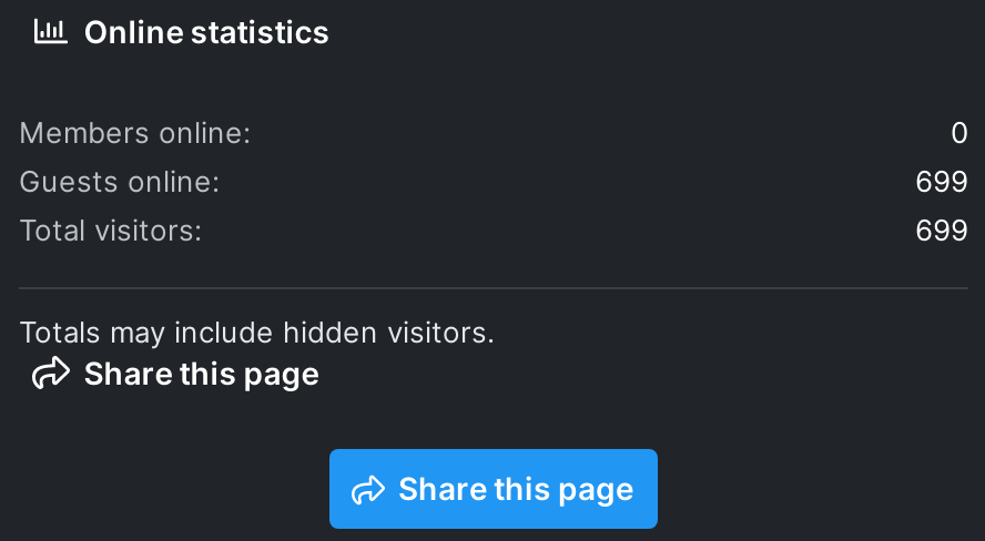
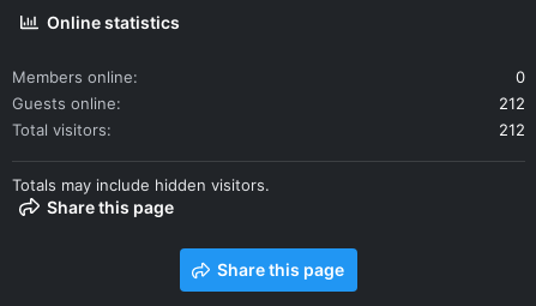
[915,163,968,198] 699 -> [499,94,525,113] 212
[915,212,968,247] 699 -> [499,120,525,139] 212

